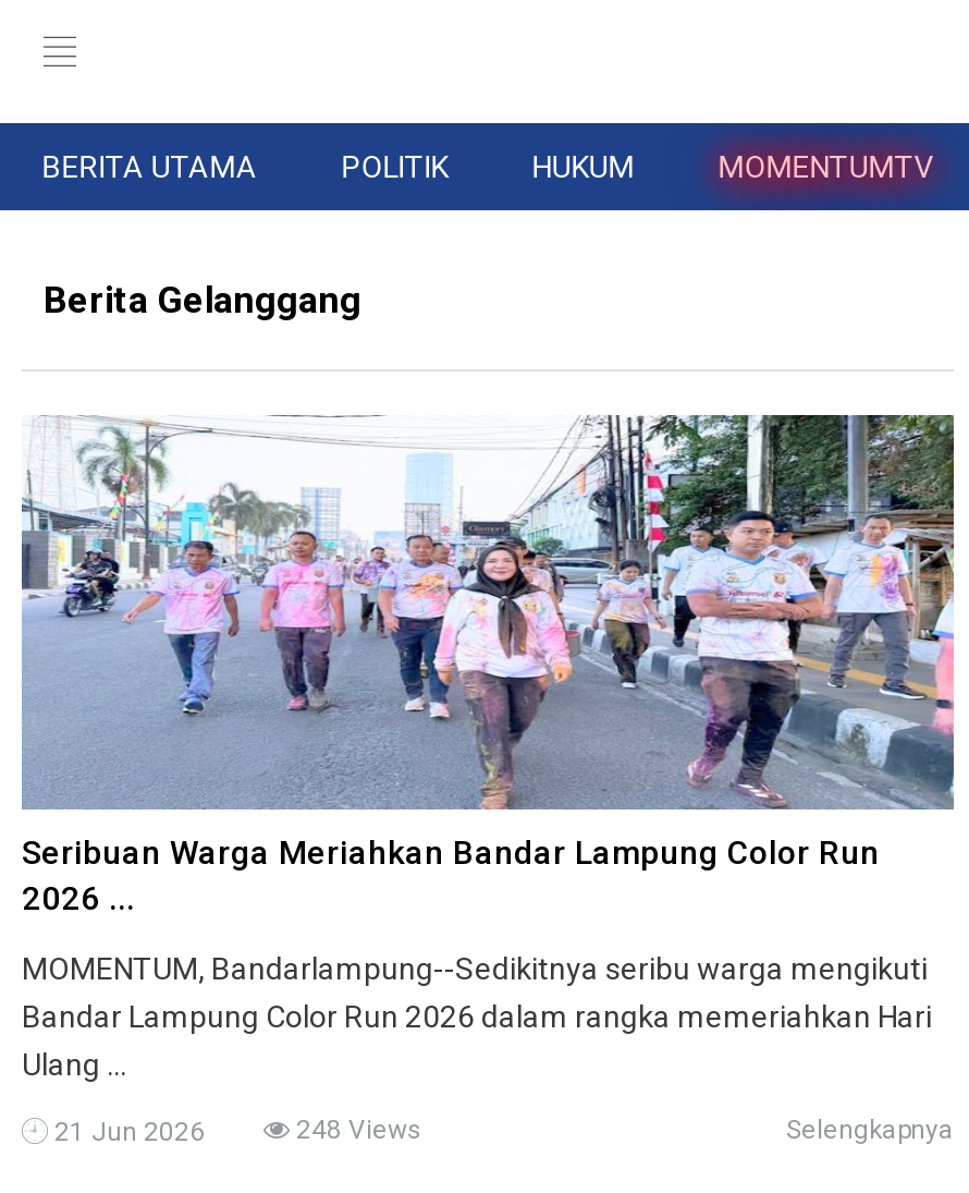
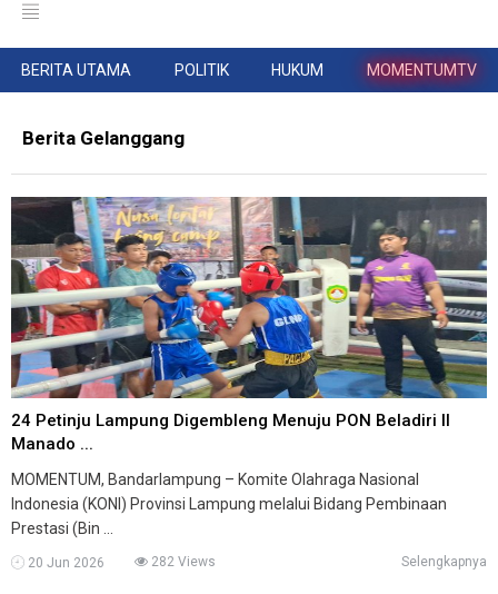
[22,415,954,918] [image] | Seribuan Warga Meriahkan Bandar Lampung Color Run | 2026 ... -> [10,196,488,454] [image] | 24 Petinju Lampung Digembleng Menuju PON Beladiri II | Manado ...
[22,951,932,1082] MOMENTUM, Bandarlampung--Sedikitnya seribu warga mengikuti | Bandar Lampung Color Run 2026 dalam rangka memeriahkan Hari | Ulang ... -> [11,470,447,537] MOMENTUM, Bandarlampung – Komite Olahraga Nasional | Indonesia (KONI) Provinsi Lampung melalui Bidang Pembinaan | Prestasi (Bin ...
[48,1114,422,1147] 21 Jun 2026 | 248 Views -> [24,554,216,571] 20 Jun 2026 | 282 Views

